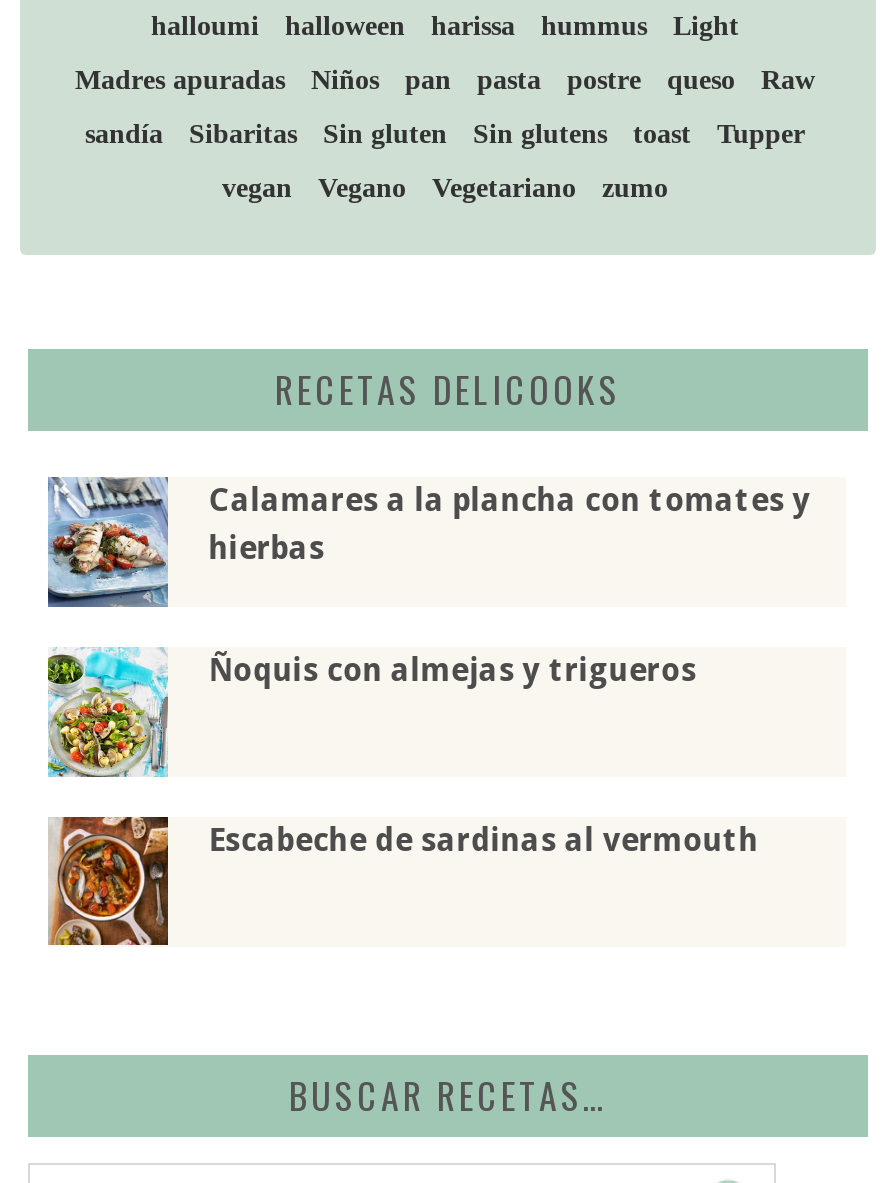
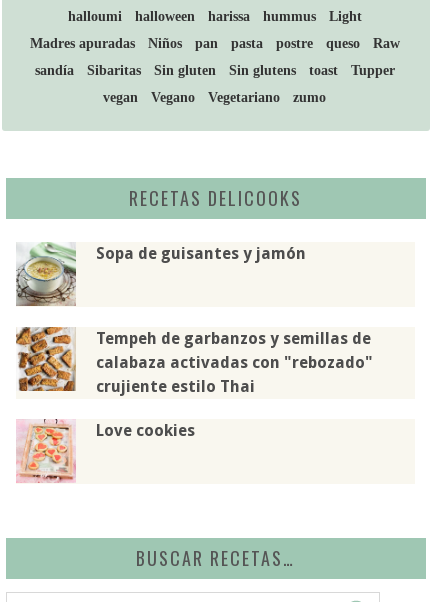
[48,477,811,609] [image] | Calamares a la plancha con tomates y | hierbas -> [15,242,306,307] [image] | Sopa de guisantes y jamón
[46,645,697,779] [image] | Ñoquis con almejas y trigueros -> [15,326,373,396] [image] | Tempeh de garbanzos y semillas de | calabaza activadas con "rebozado" | crujiente estilo Thai
[48,815,759,947] [image] | Escabeche de sardinas al vermouth -> [16,418,195,483] [image] | Love cookies

